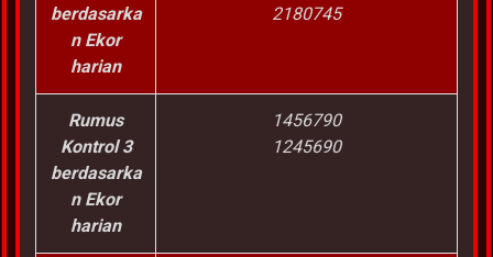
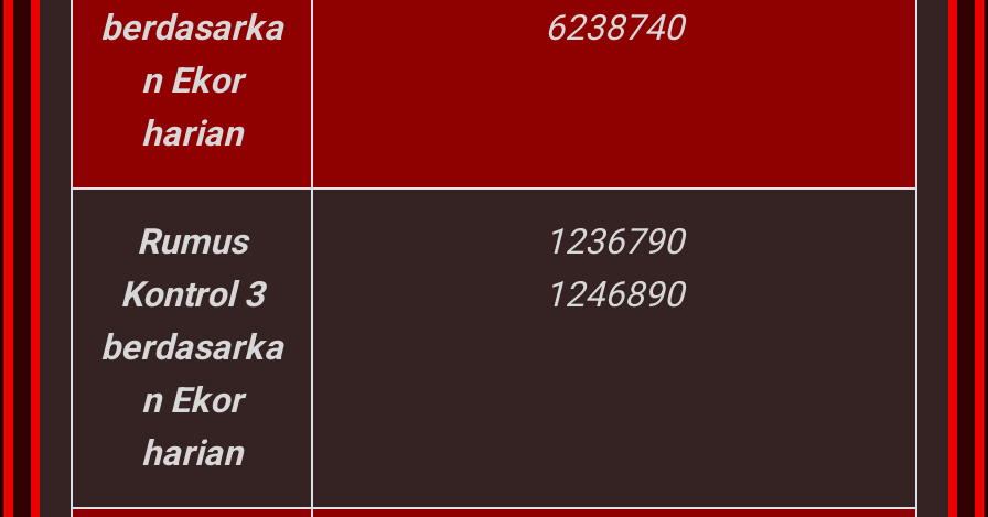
[272,3,341,24] 2180745 -> [545,7,684,49] 6238740
[272,110,341,131] 1456790 -> [545,220,684,262] 1236790
[272,136,341,157] 1245690 -> [545,273,684,315] 1246890

